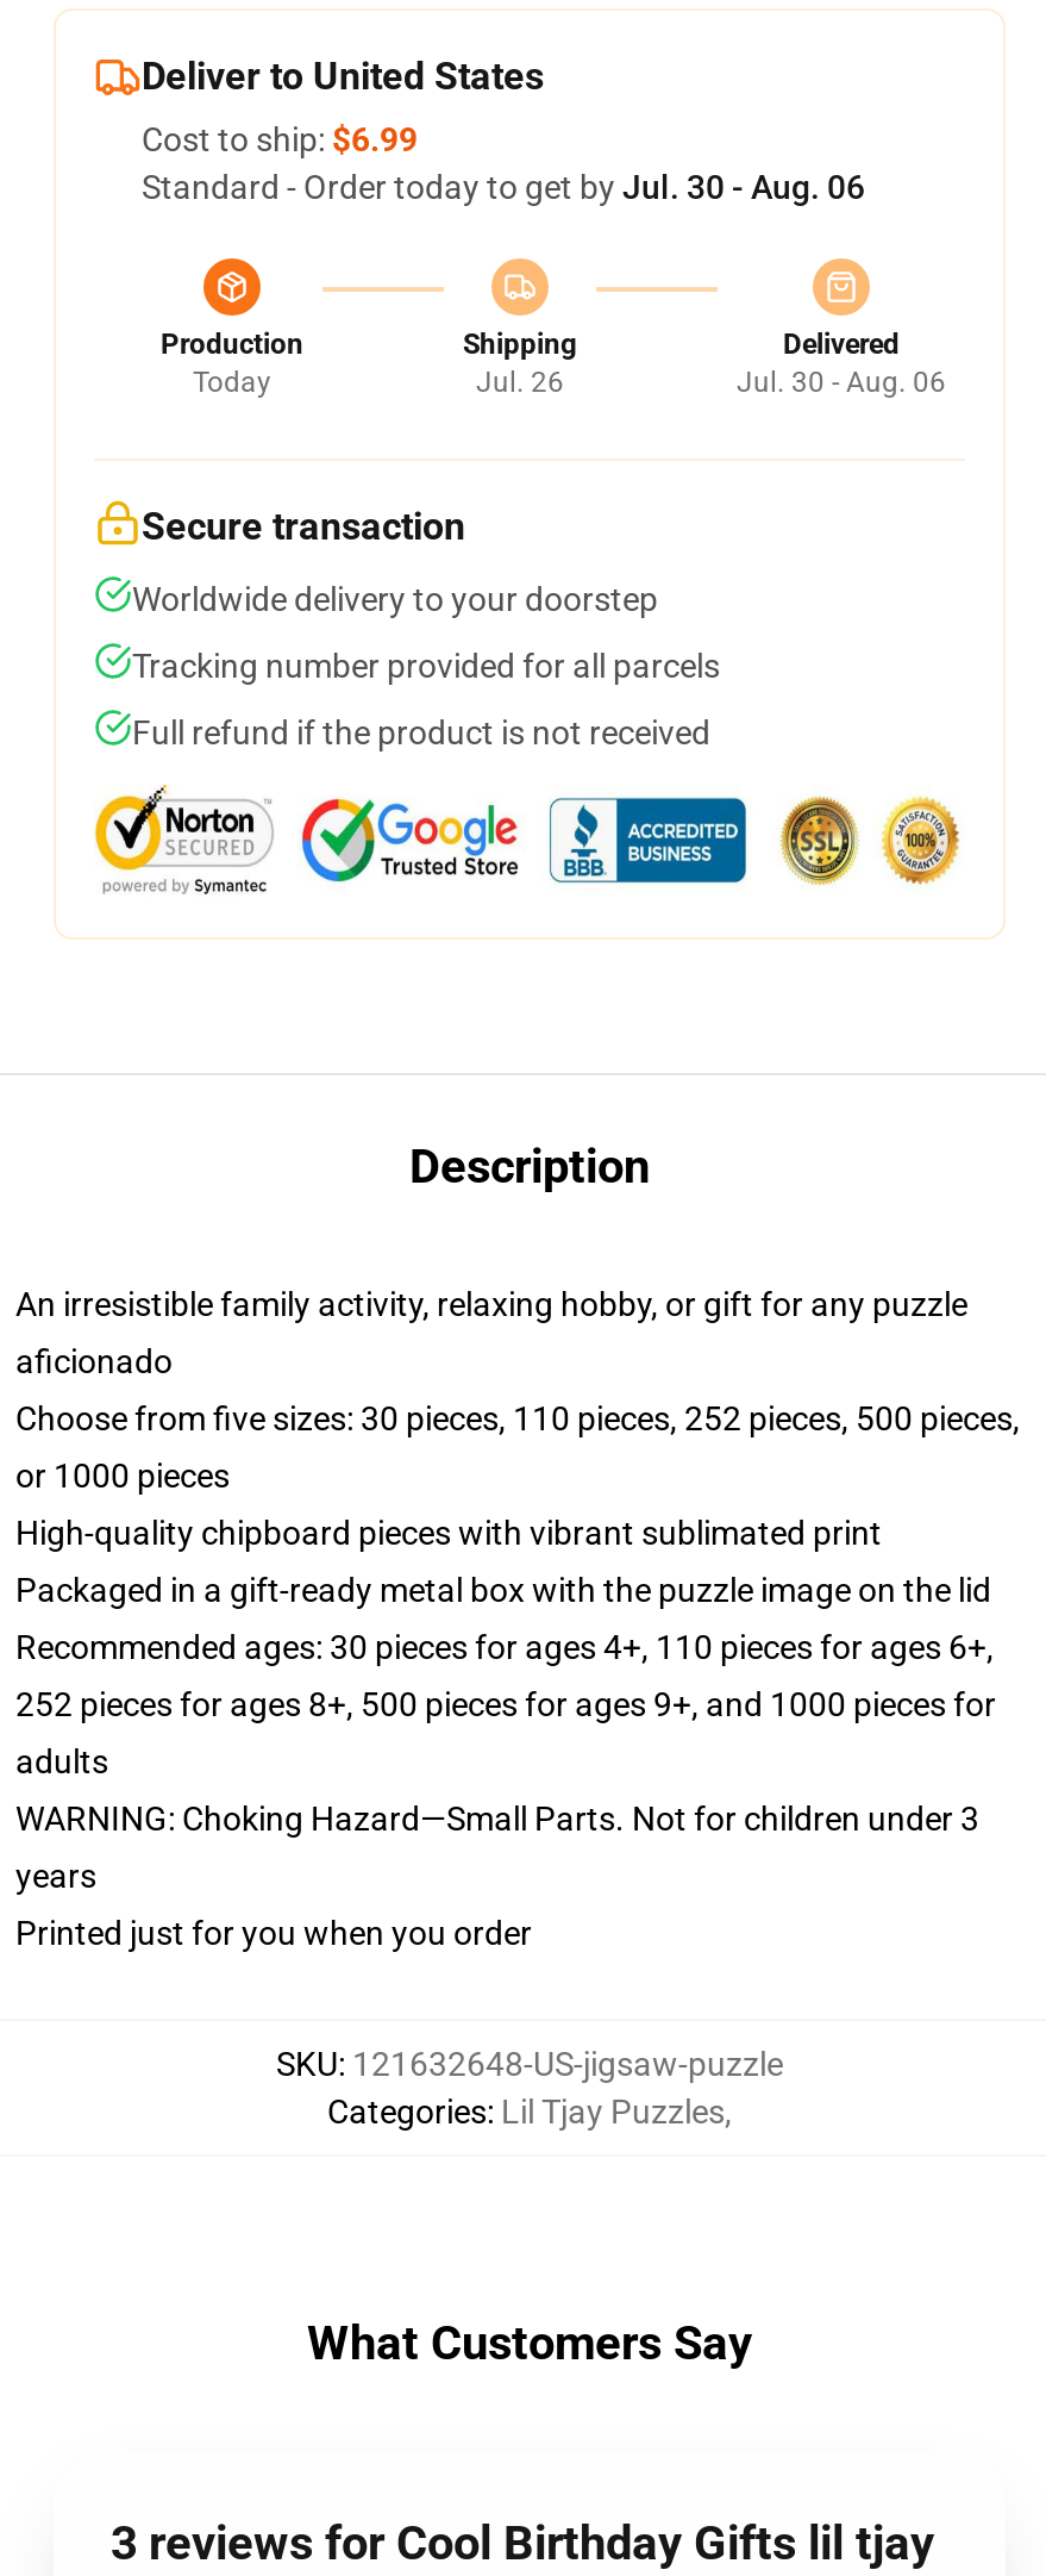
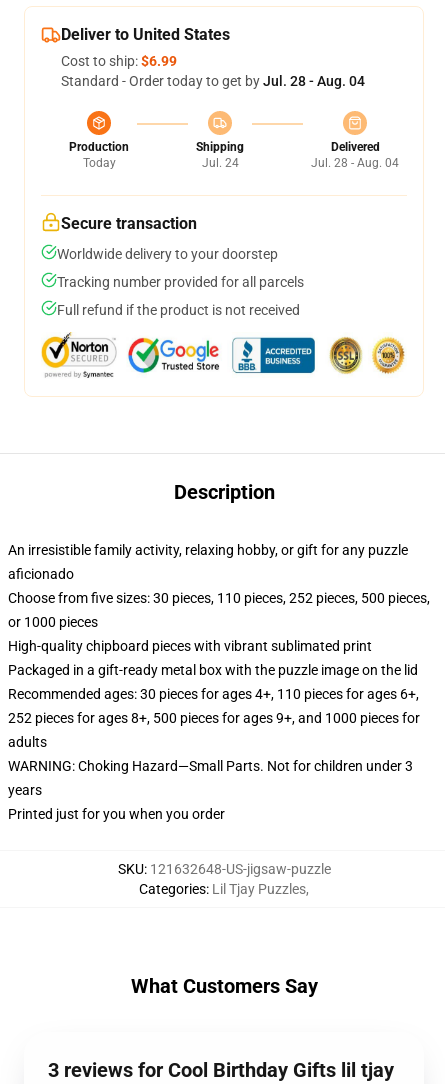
[142,168,865,206] Standard - Order today to get by Jul. 30 - Aug. 06 -> [61,73,365,89] Standard - Order today to get by Jul. 28 - Aug. 04
[476,366,564,399] Jul. 26 -> [201,156,238,170] Jul. 24
[737,366,946,399] Jul. 30 - Aug. 06 -> [311,156,399,170] Jul. 28 - Aug. 04

